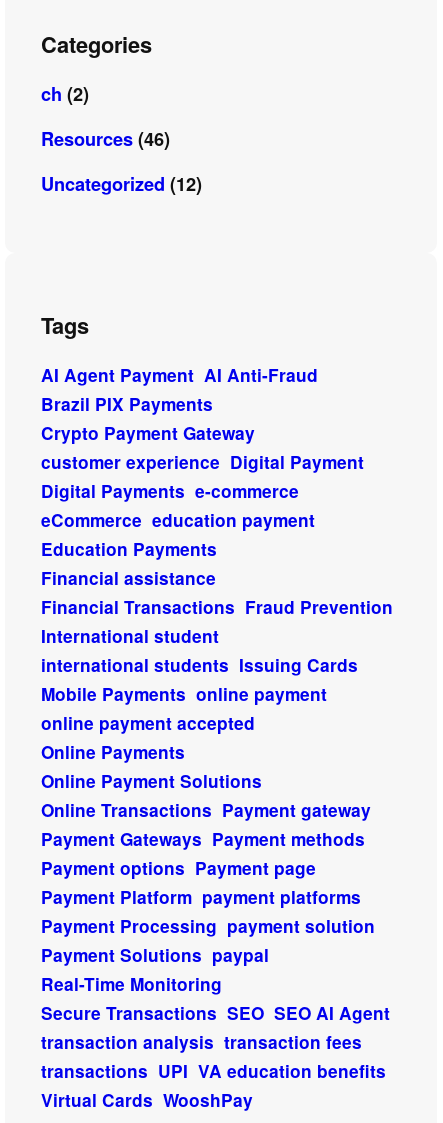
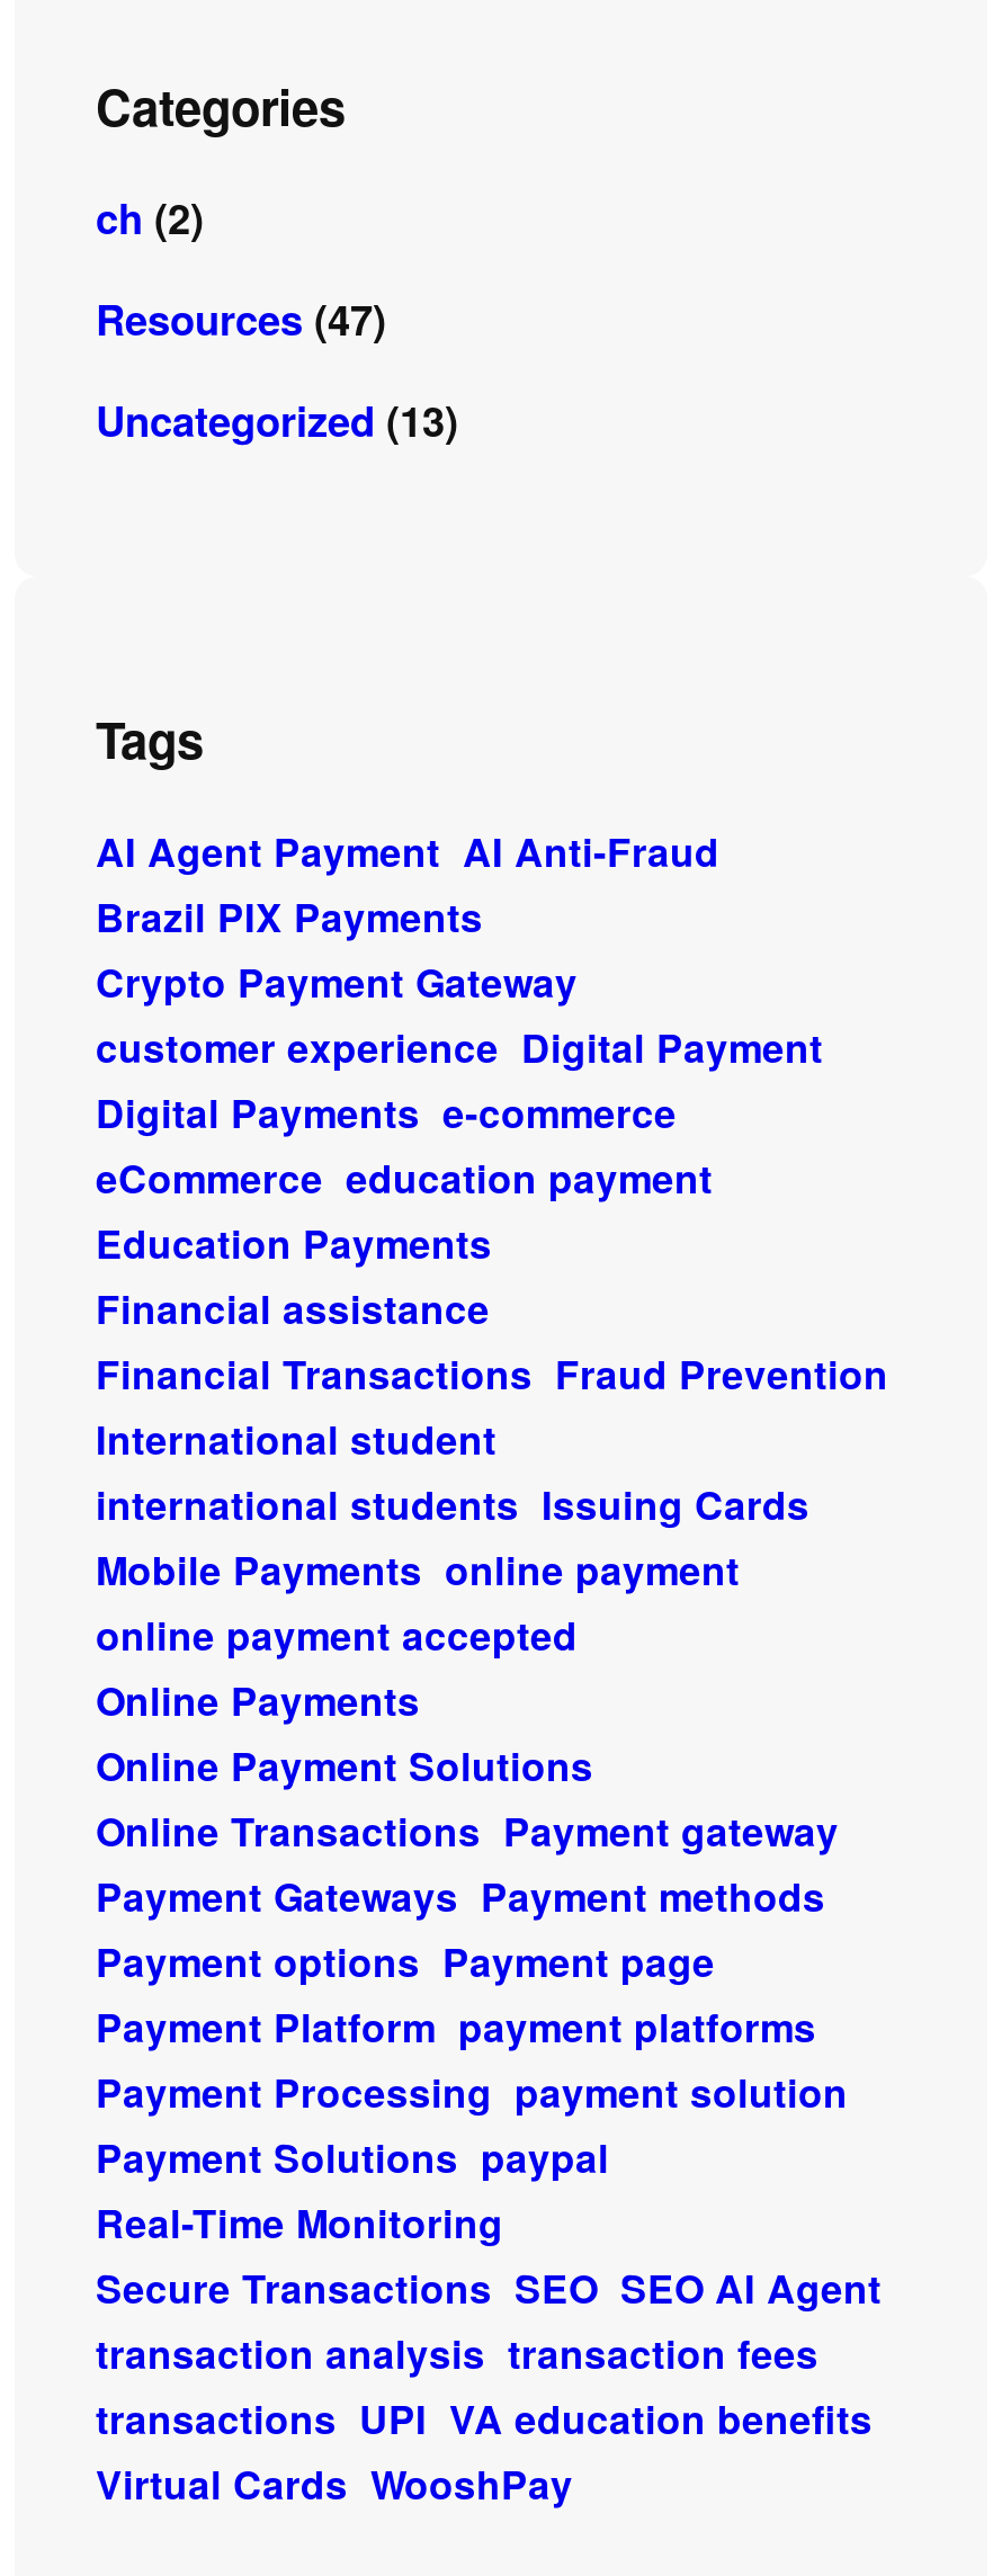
[41,126,170,152] Resources (46) -> [96,290,386,349] Resources (47)
[41,171,202,197] Uncategorized (12) -> [96,392,458,450] Uncategorized (13)

